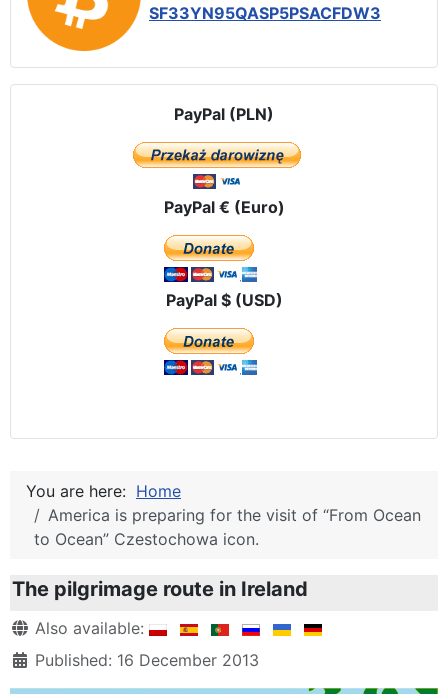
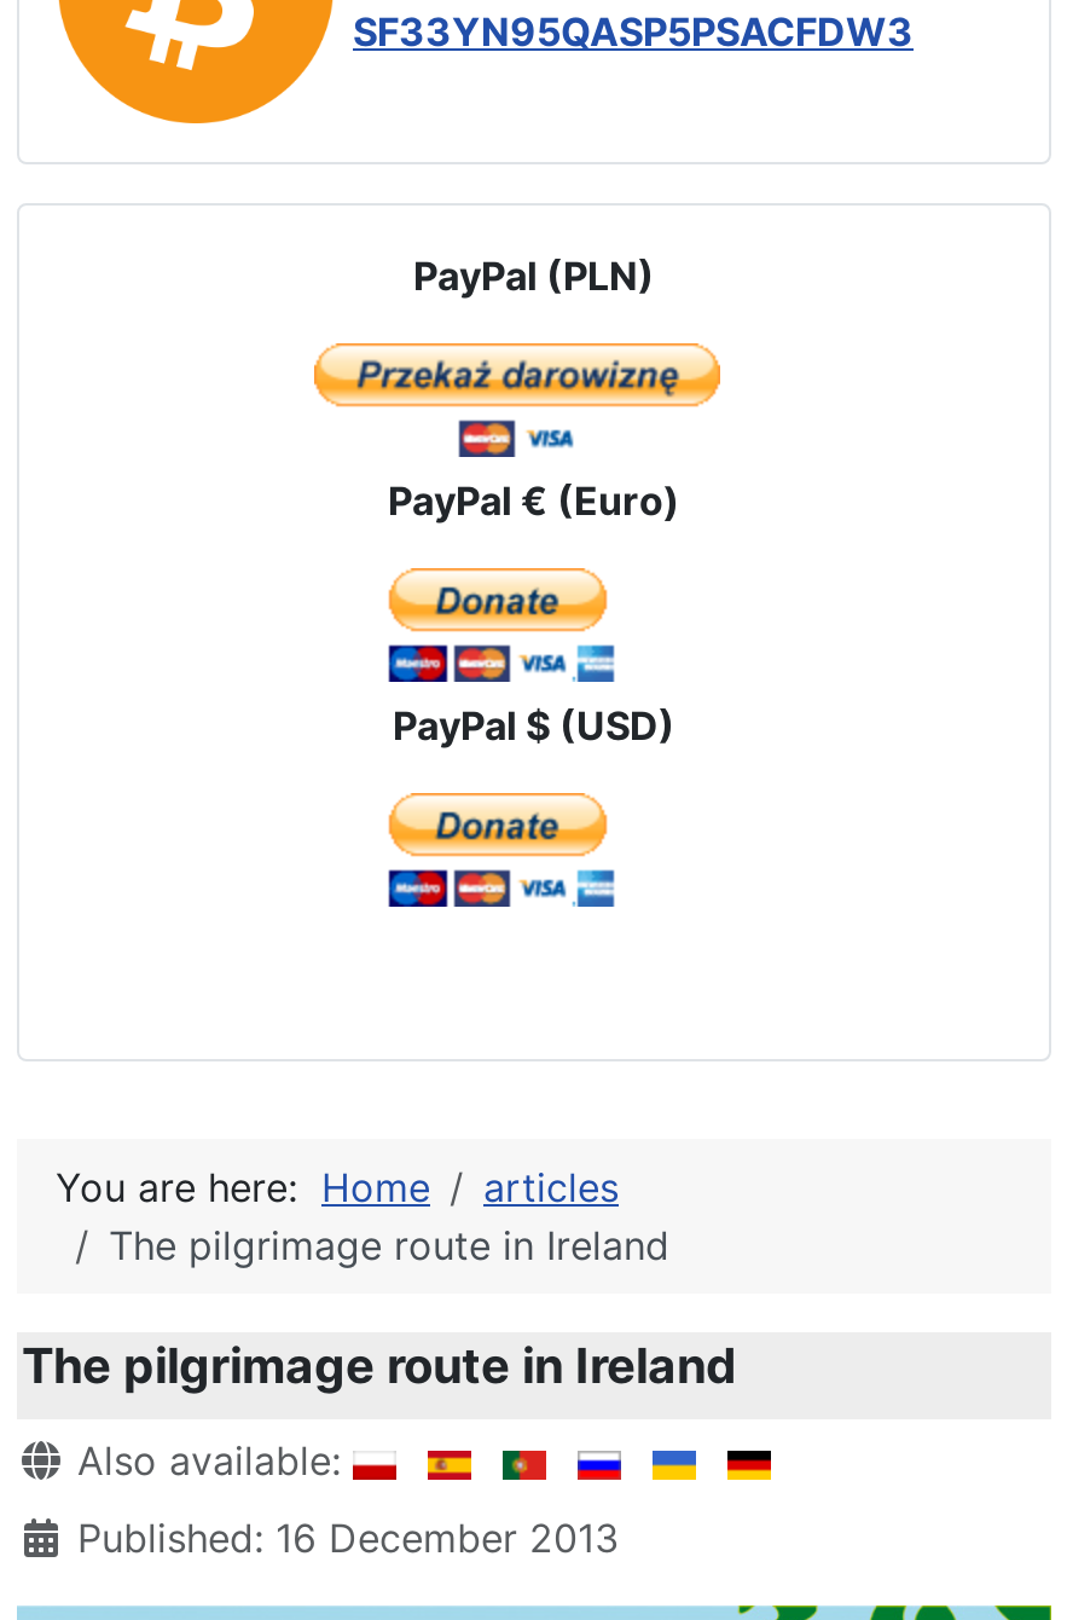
[34,505,421,549] America is preparing for the visit of “From Ocean | to Ocean” Czestochowa icon. -> [109,1163,669,1269] articles | The pilgrimage route in Ireland

